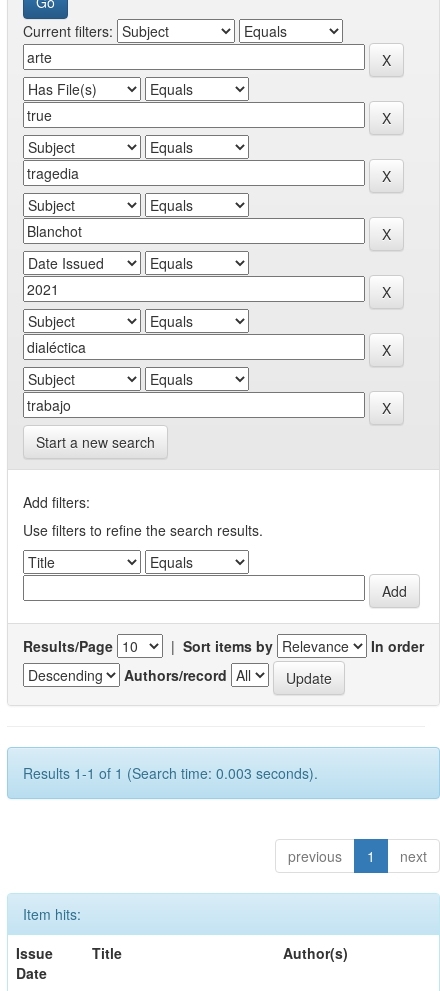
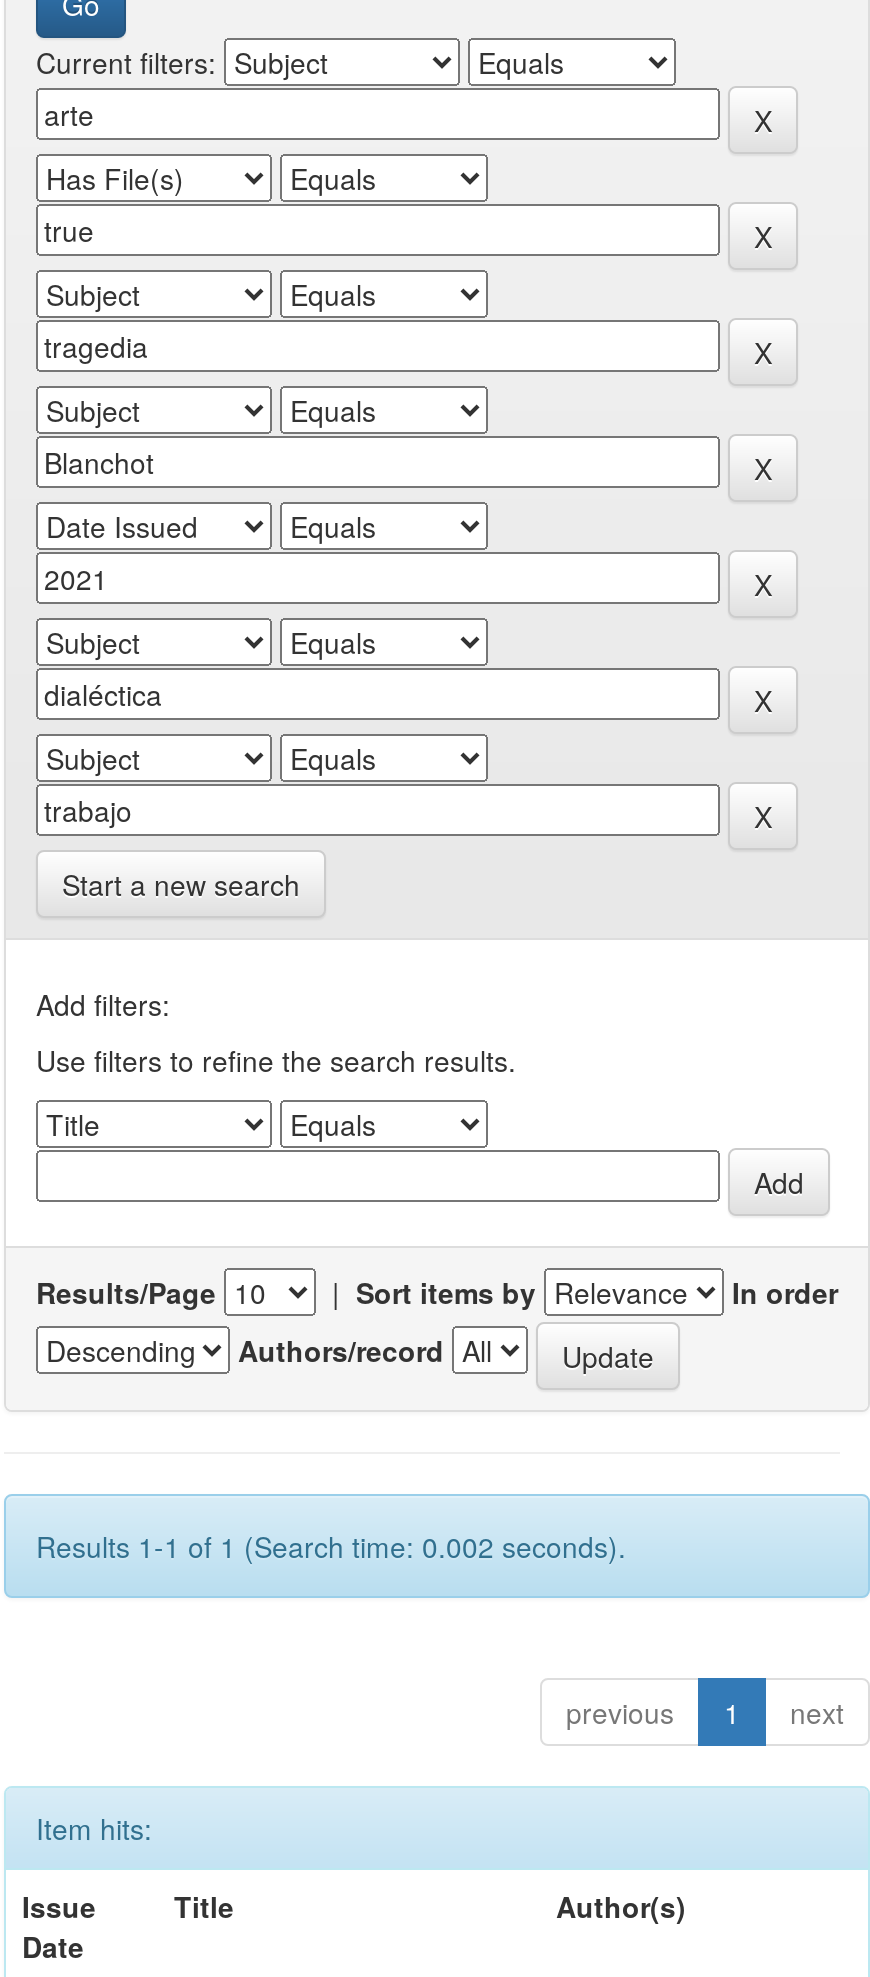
[23,763,318,783] Results 1-1 of 1 (Search time: 0.003 seconds). -> [36,1526,626,1566] Results 1-1 of 1 (Search time: 0.002 seconds).

